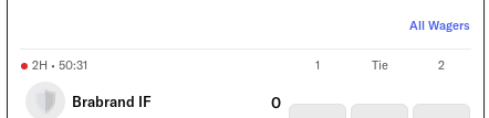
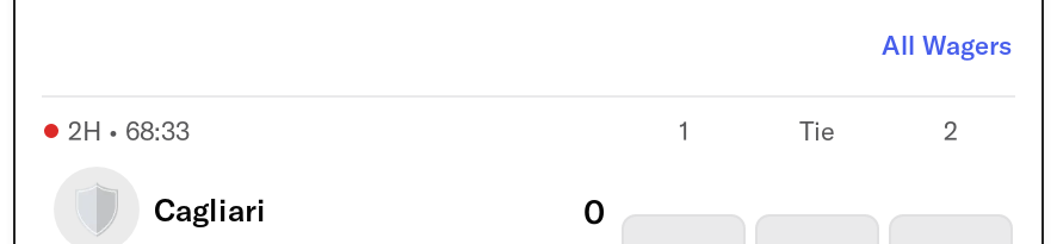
[32,57,87,73] 2H • 50:31 -> [68,113,190,146] 2H • 68:33
[72,93,152,110] Brabrand IF -> [154,189,266,227] Cagliari

